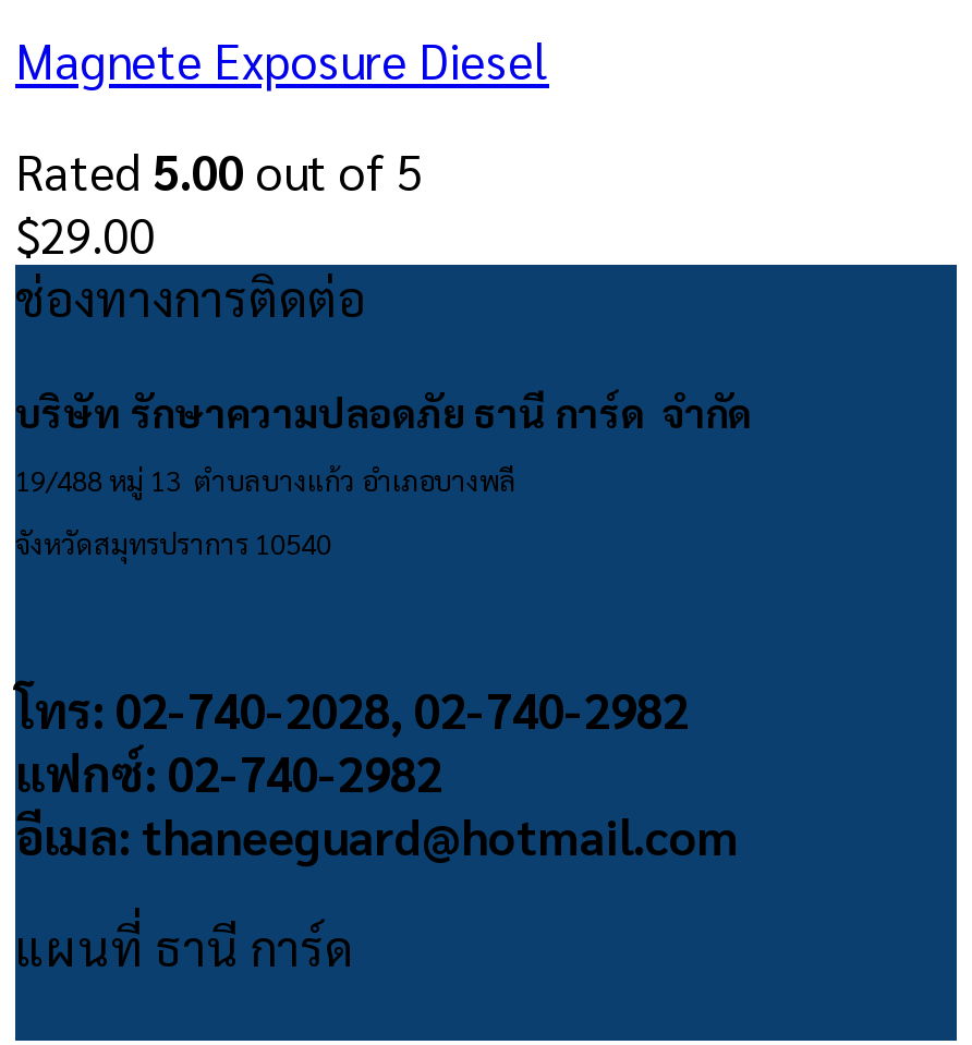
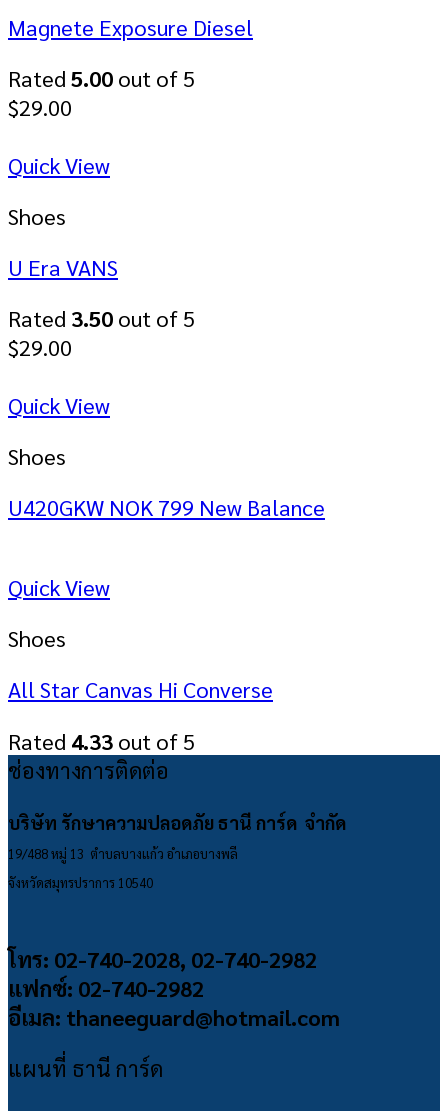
none -> [8,150,325,754] Quick View | Shoes | U Era VANS | Rated 3.50 out of 5 | $29.00 | Quick View | Shoes | U420GKW NOK 799 New Balance | Quick View | Shoes | All Star Canvas Hi Converse | Rated 4.33 out of 5

